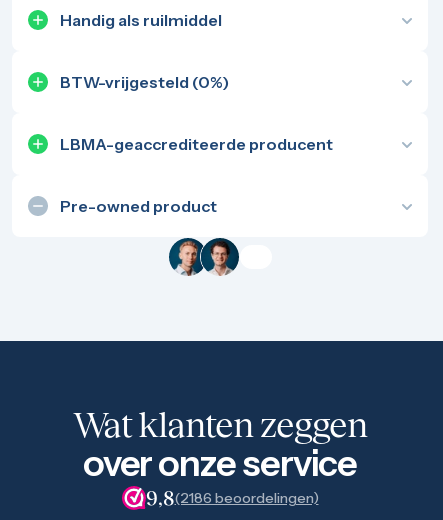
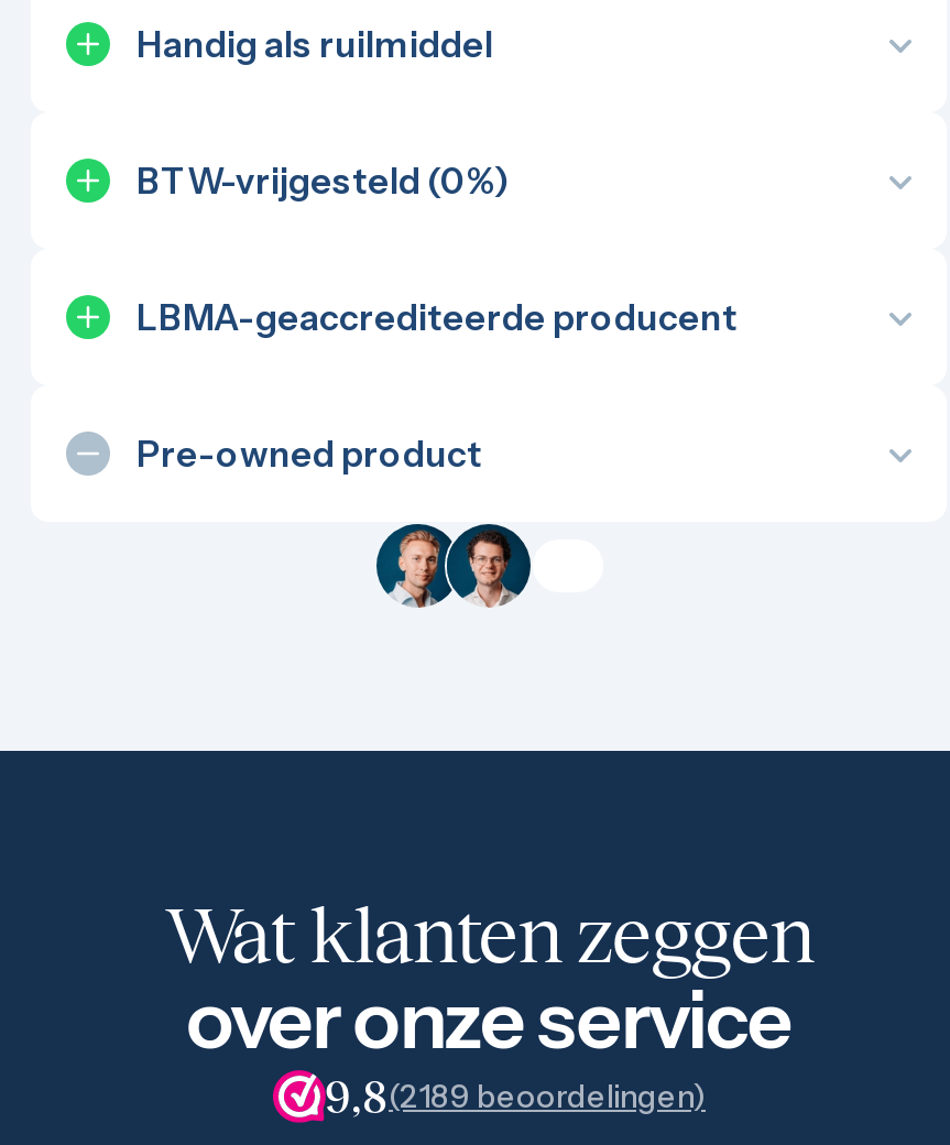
[145,487,318,509] 9,8(2186 beoordelingen) -> [325,1072,706,1121] 9,8(2189 beoordelingen)

